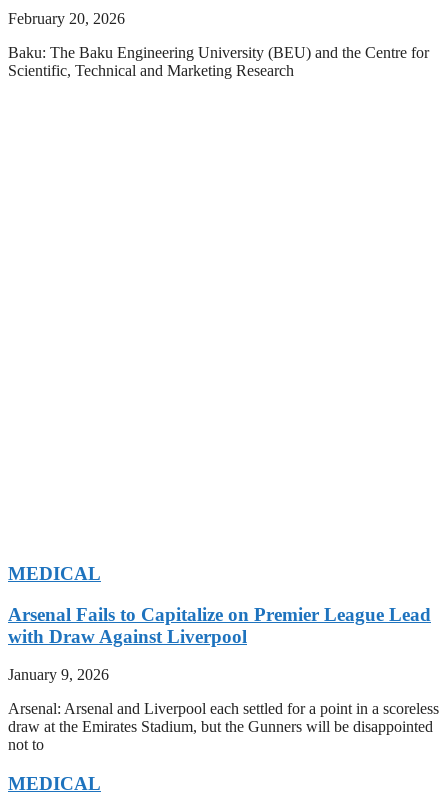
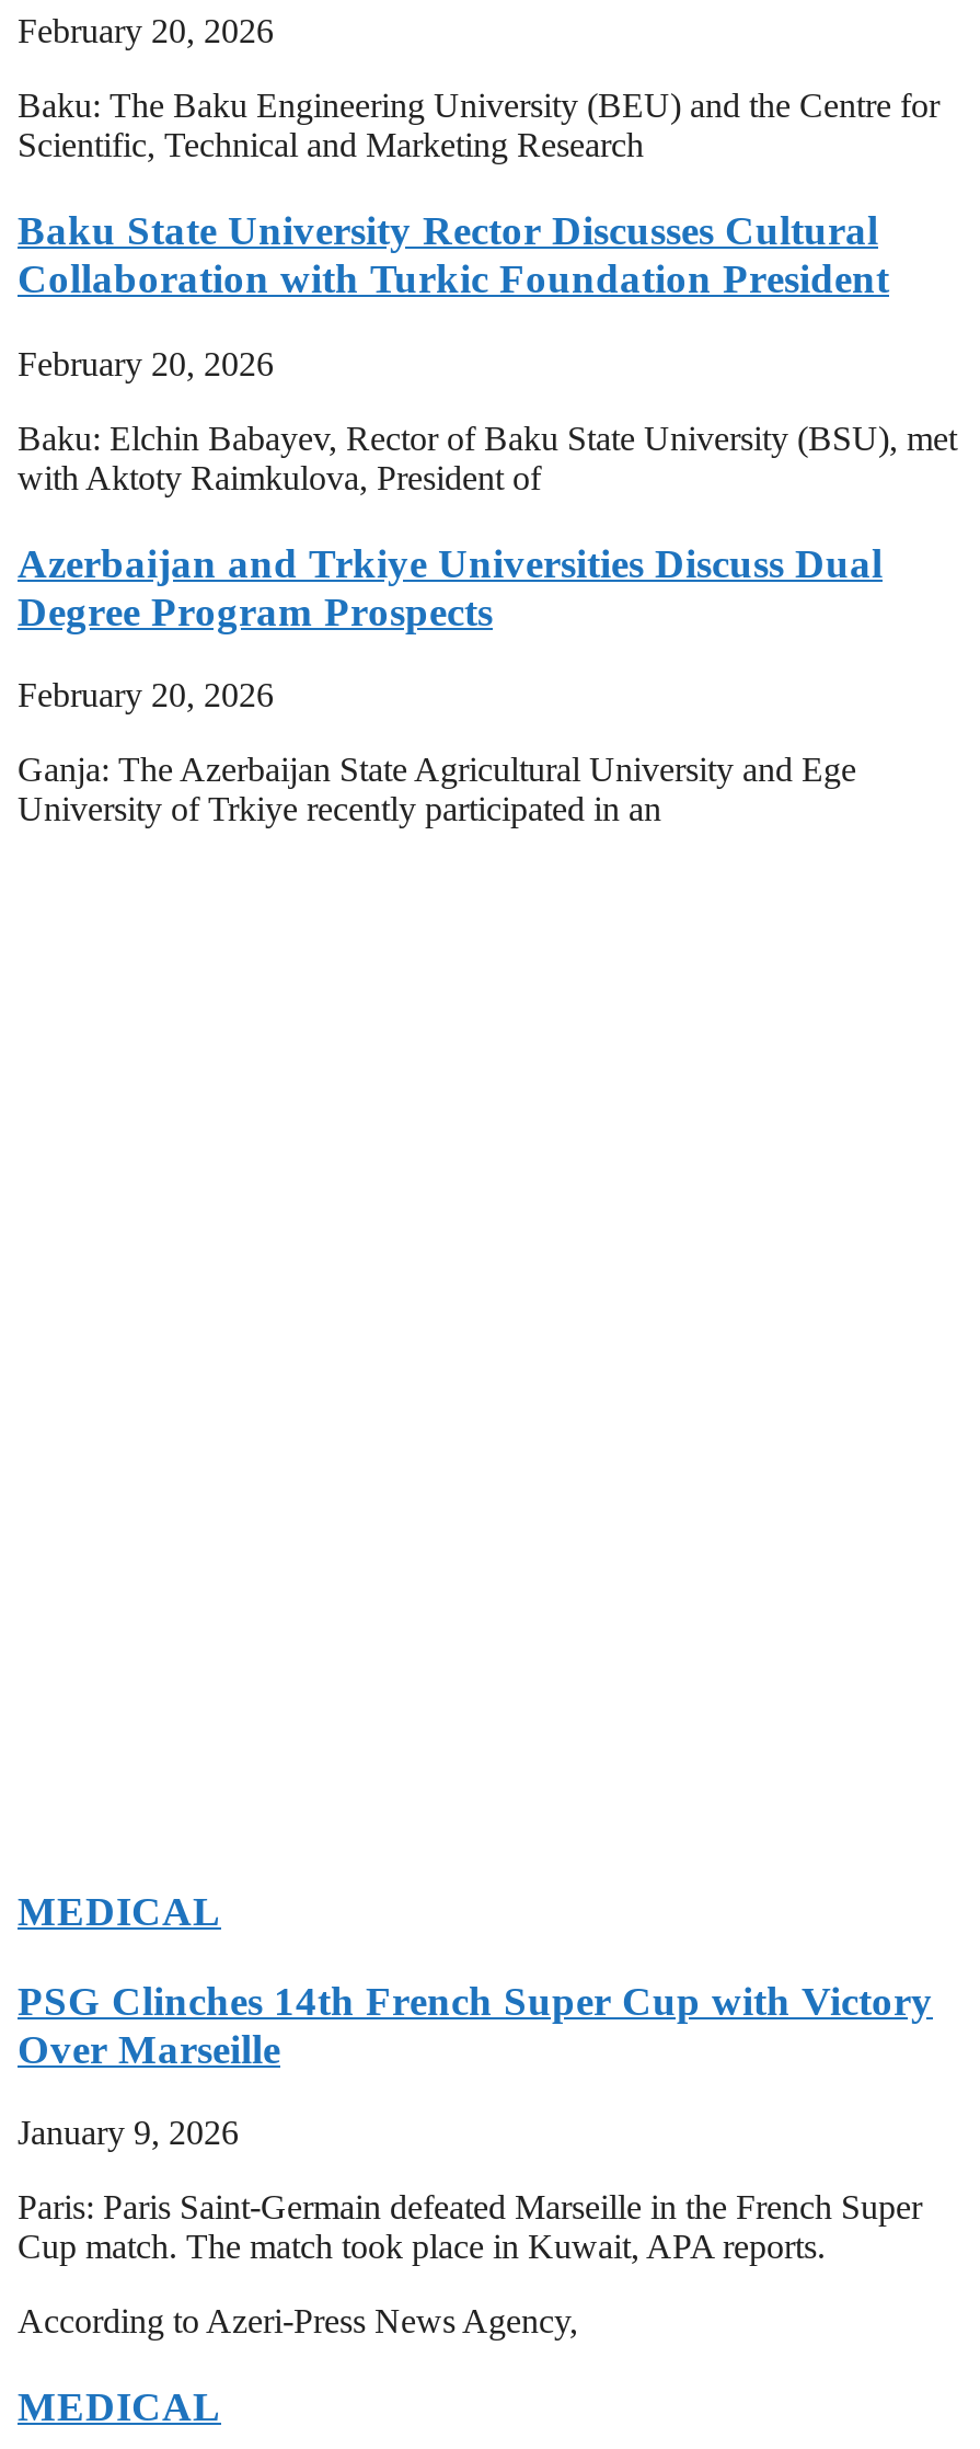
none -> [18,207,957,828] Baku State University Rector Discusses Cultural | Collaboration with Turkic Foundation President | February 20, 2026 | Baku: Elchin Babayev, Rector of Baku State University (BSU), met | with Aktoty Raimkulova, President of | Azerbaijan and Trkiye Universities Discuss Dual | Degree Program Prospects | February 20, 2026 | Ganja: The Azerbaijan State Agricultural University and Ege | University of Trkiye recently participated in an
[8,604,431,647] Arsenal Fails to Capitalize on Premier League Lead | with Draw Against Liverpool -> [18,1977,933,2071] PSG Clinches 14th French Super Cup with Victory | Over Marseille
[8,700,439,753] Arsenal: Arsenal and Liverpool each settled for a point in a scoreless | draw at the Emirates Stadium, but the Gunners will be disappointed | not to -> [18,2189,922,2340] Paris: Paris Saint-Germain defeated Marseille in the French Super | Cup match. The match took place in Kuwait, APA reports. | According to Azeri-Press News Agency,

